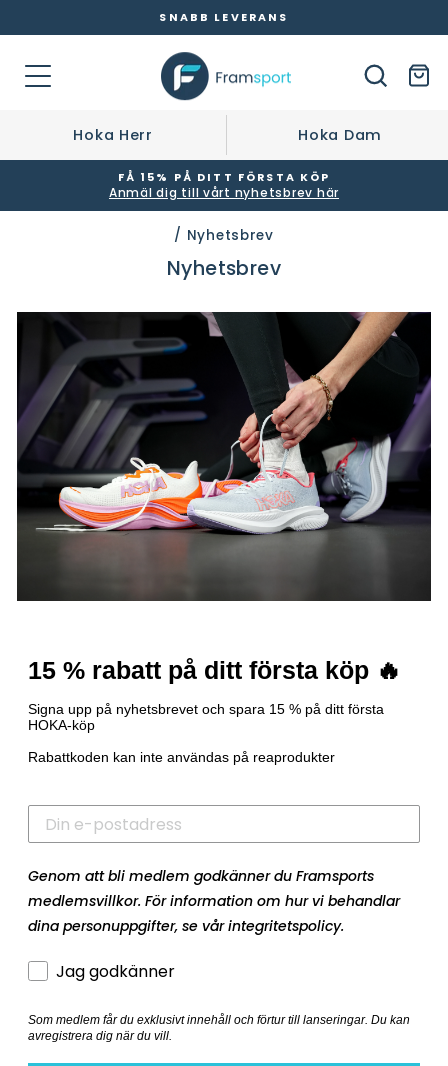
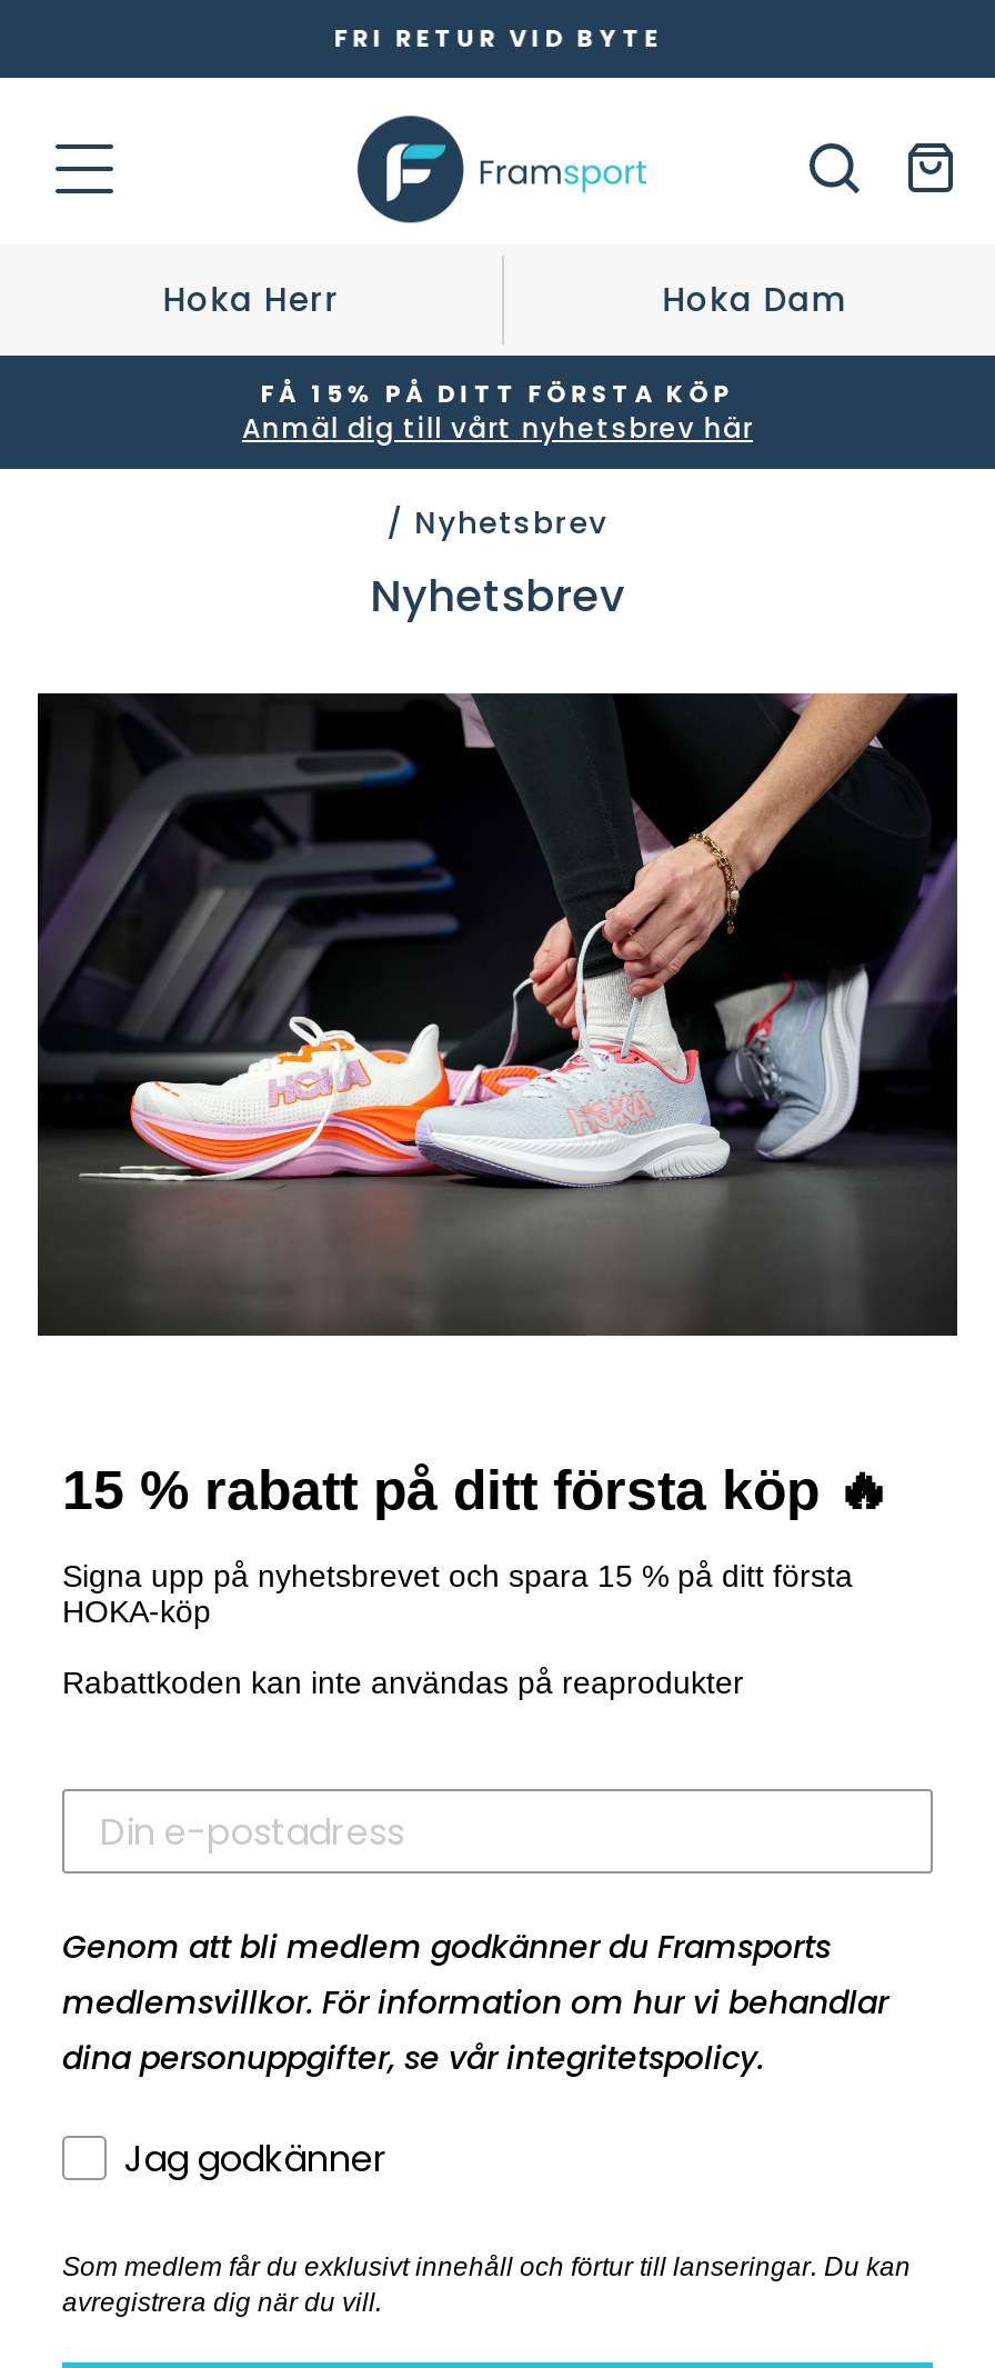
[159,10,289,25] SNABB LEVERANS -> [333,22,662,56] FRI RETUR VID BYTE

